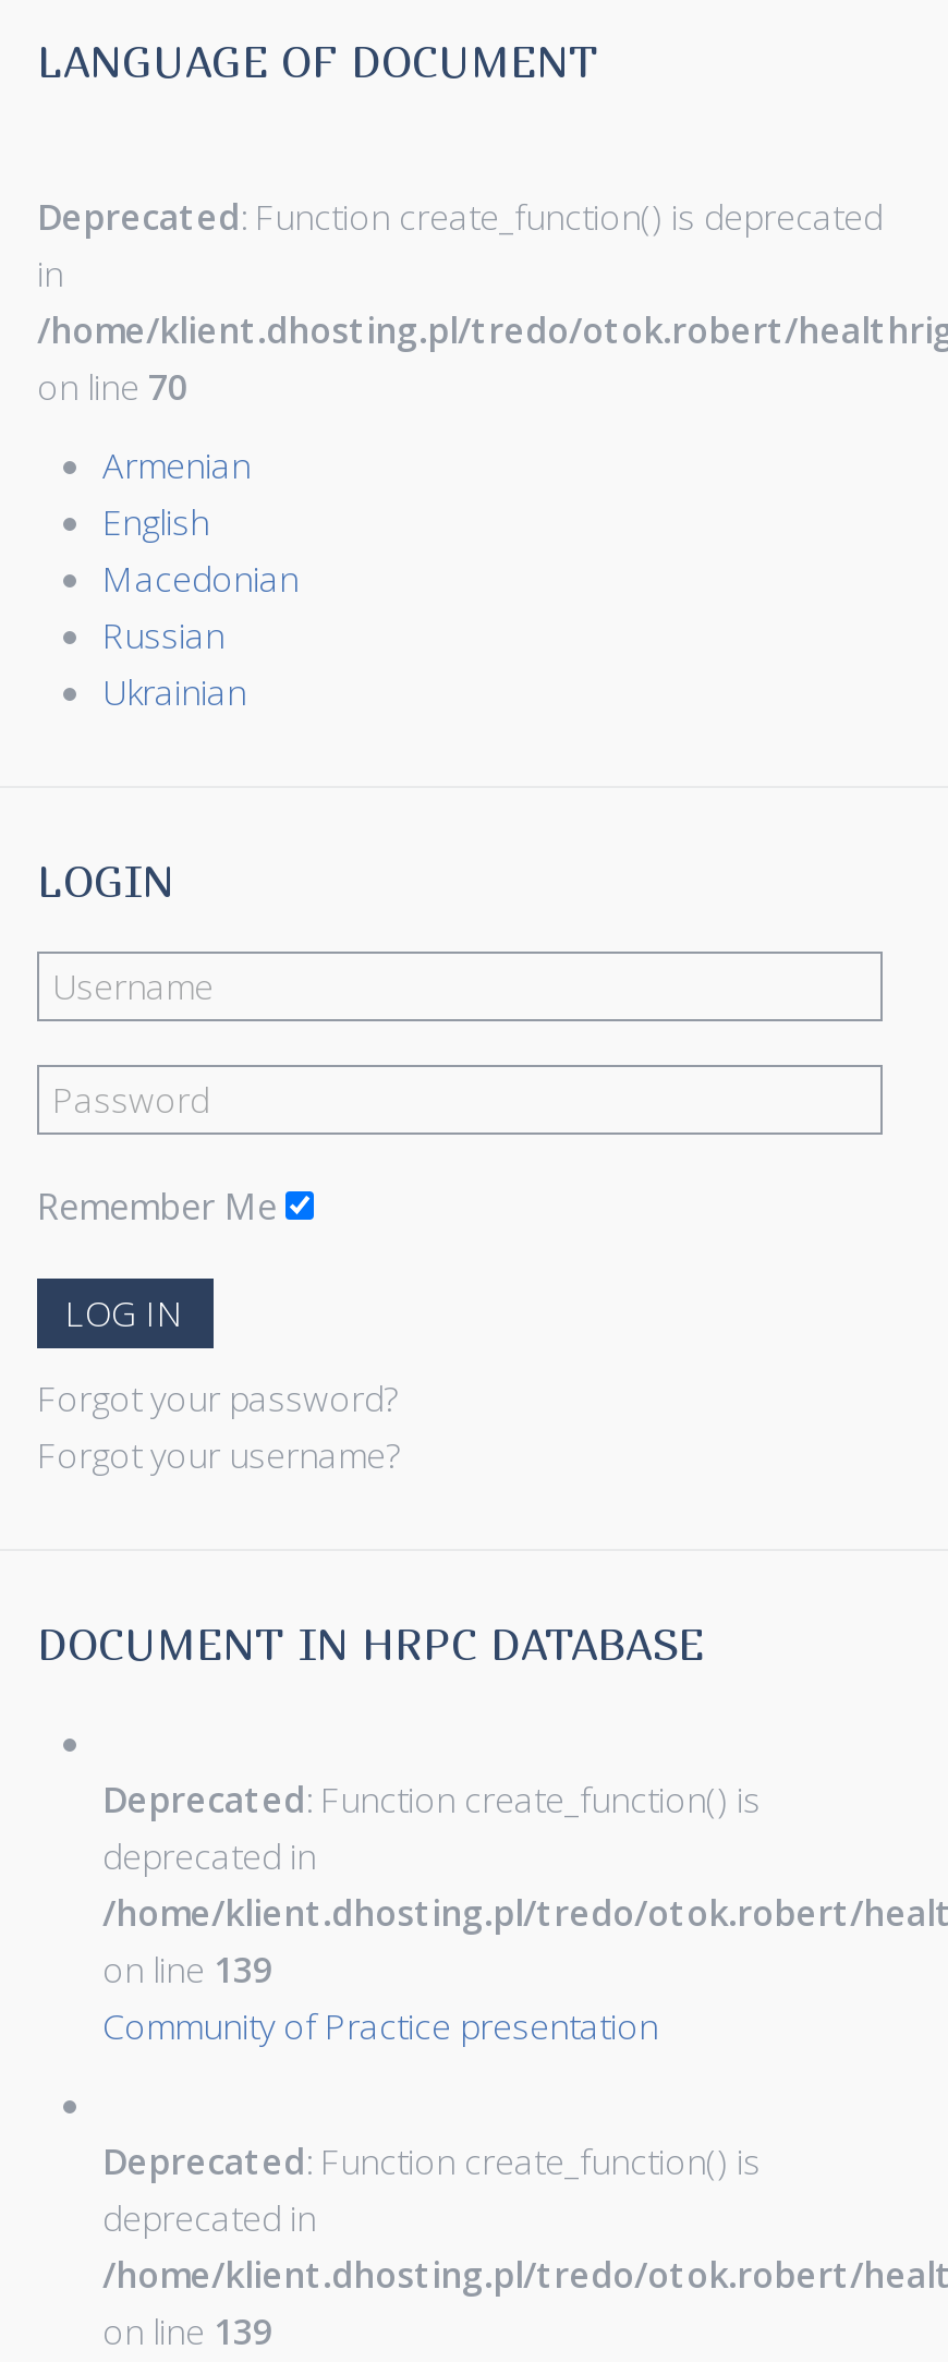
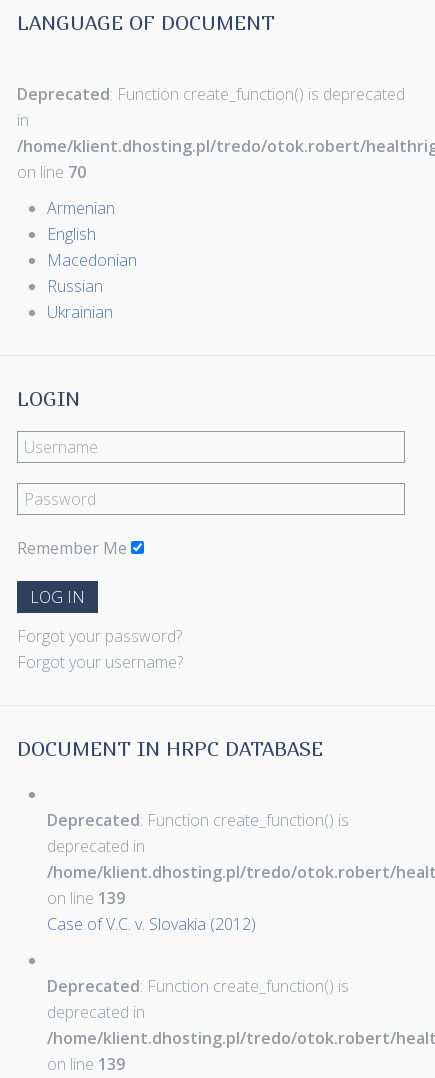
[102,2003,658,2051] Community of Practice presentation -> [47,913,256,935] Case of V.C. v. Slovakia (2012)

